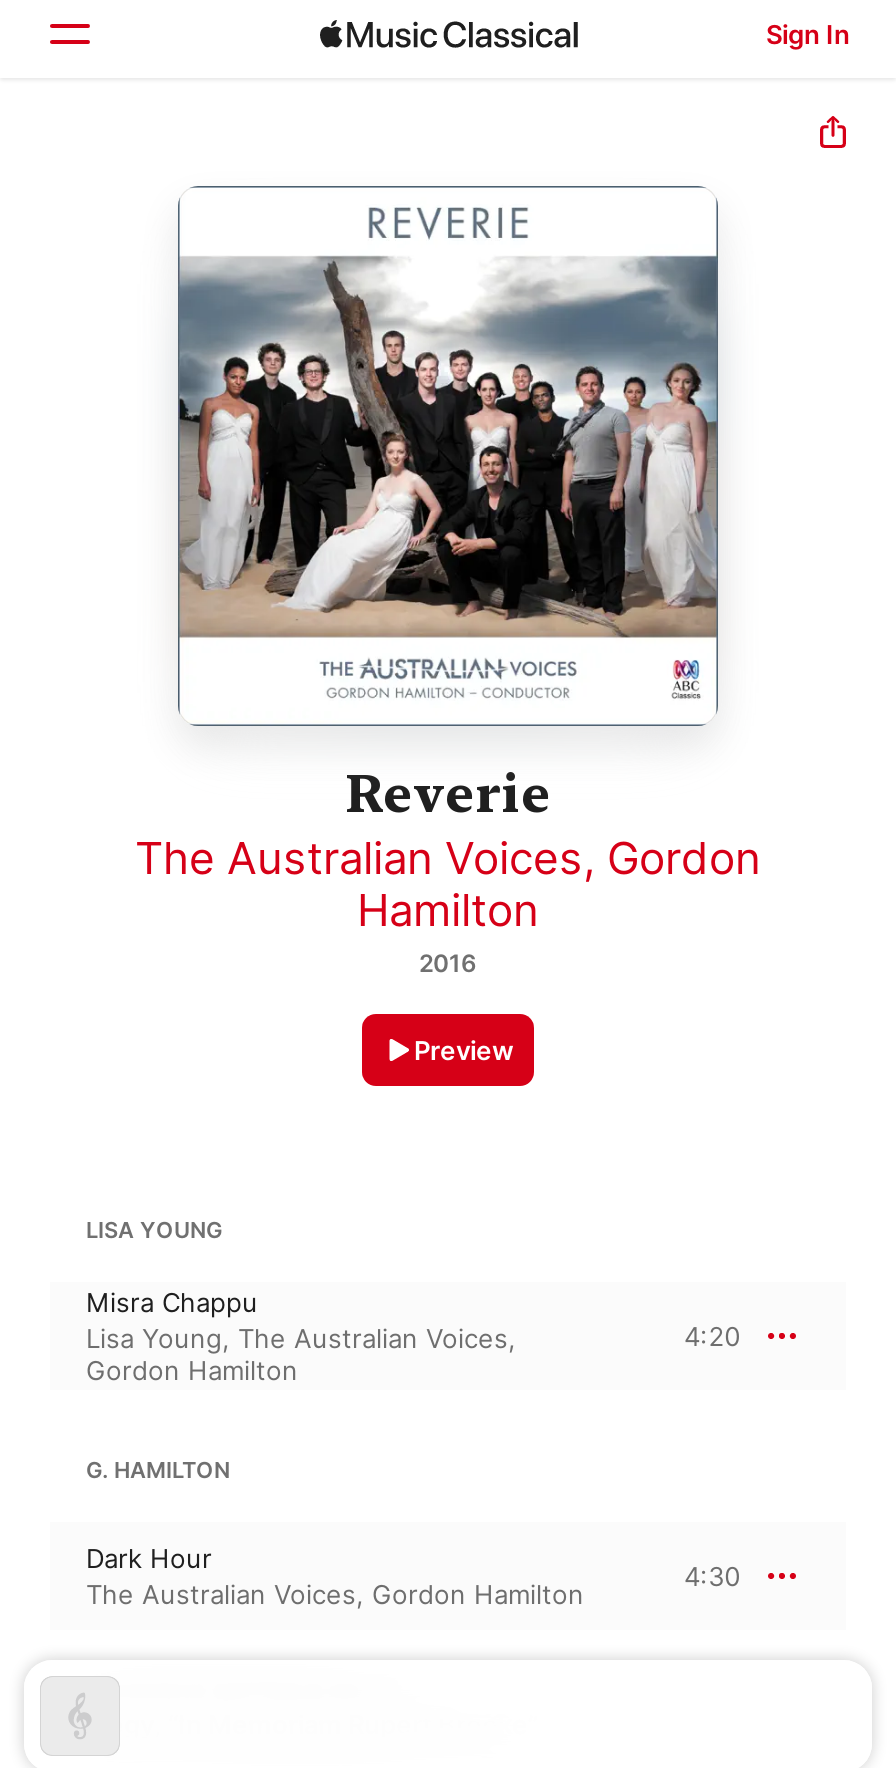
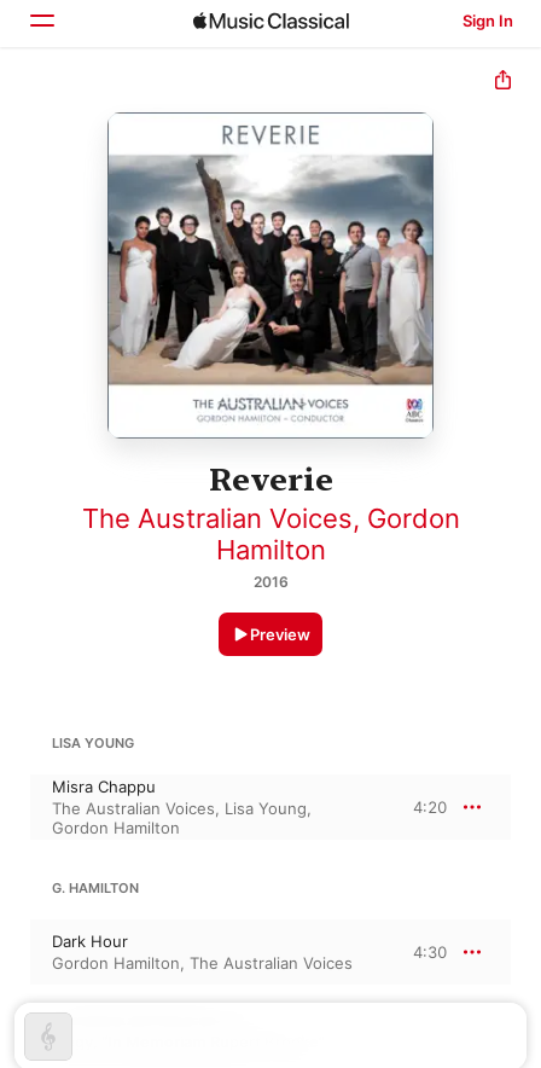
[86,1323,516,1355] Lisa Young, The Australian Voices, -> [52,799,312,818] The Australian Voices, Lisa Young,
[86,1579,584,1611] The Australian Voices, Gordon Hamilton -> [52,954,353,973] Gordon Hamilton, The Australian Voices

